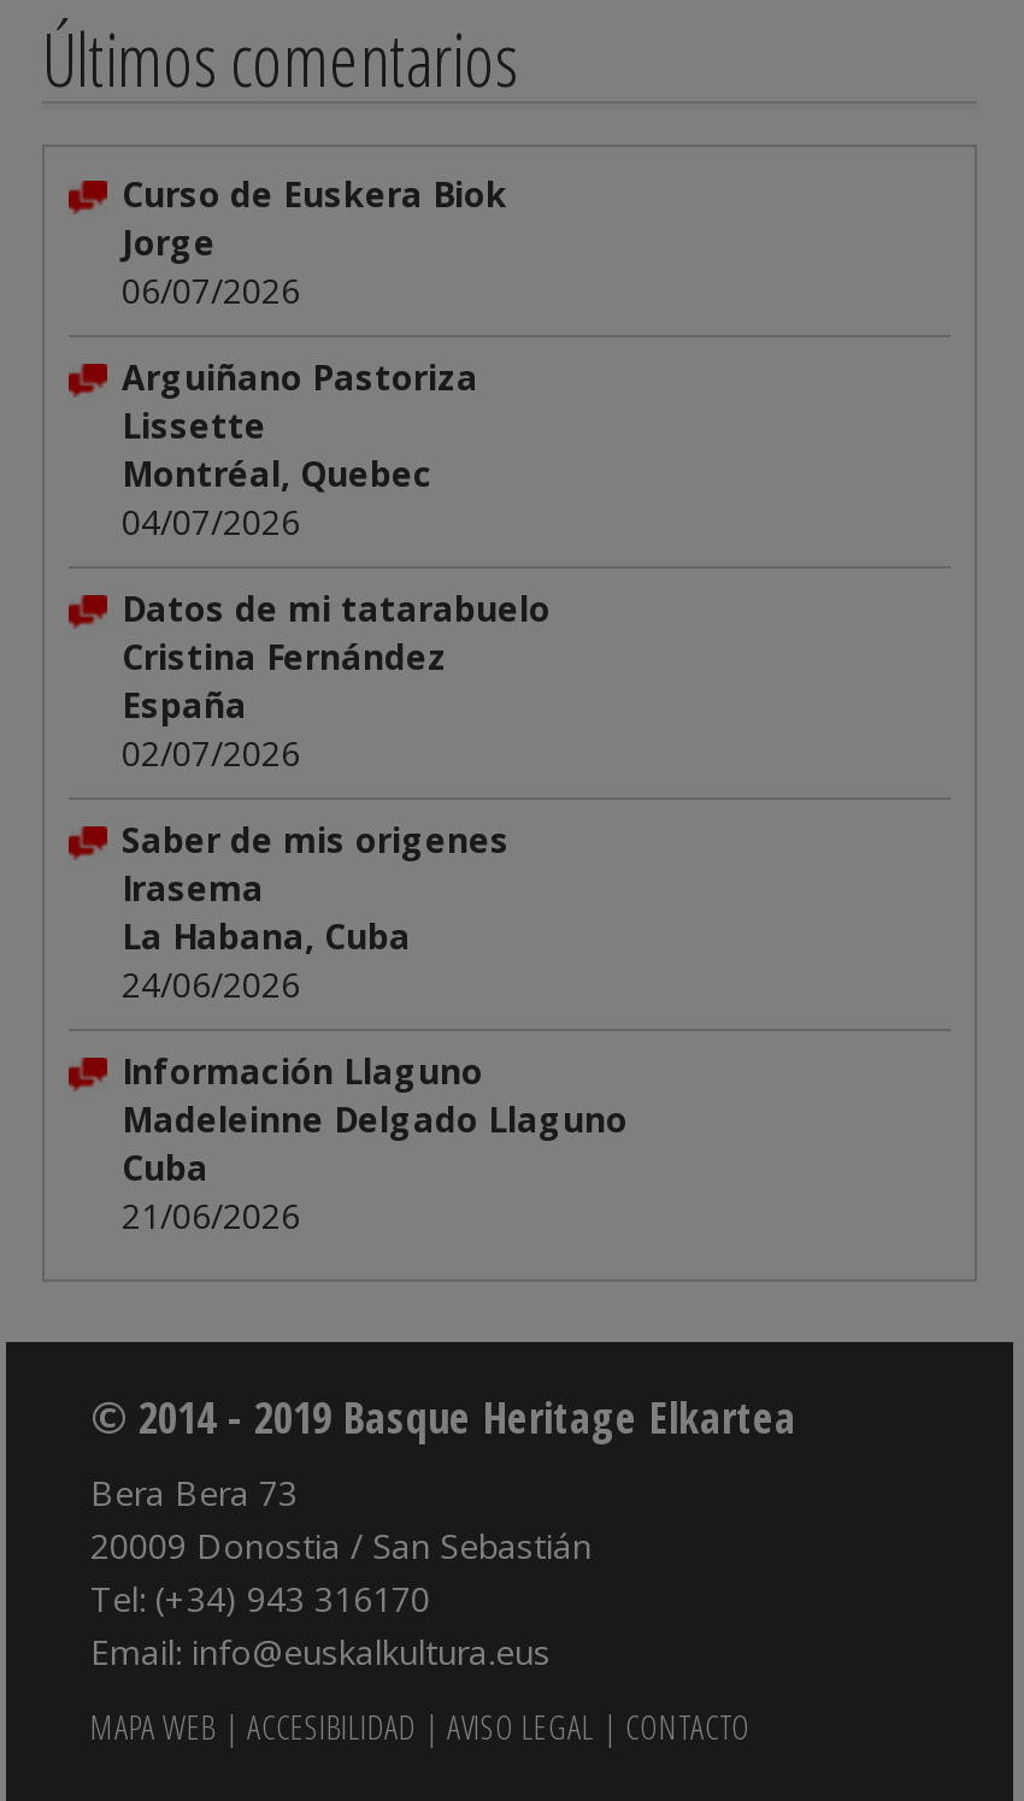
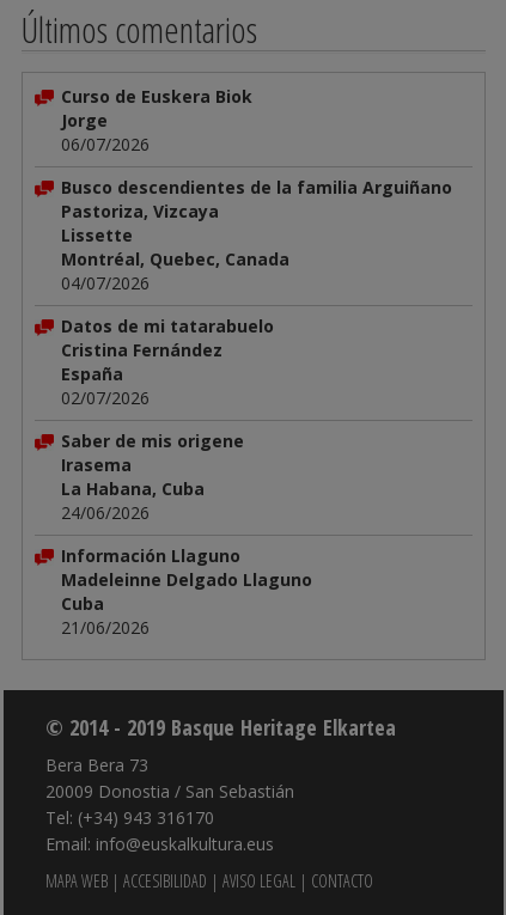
[122,353,478,399] Arguiñano Pastoriza -> [61,175,452,222] Busco descendientes de la familia Arguiñano | Pastoriza, Vizcaya
[122,450,432,495] Montréal, Quebec -> [61,247,289,270] Montréal, Quebec, Canada
[122,816,510,862] Saber de mis origenes -> [61,429,244,452] Saber de mis origene

